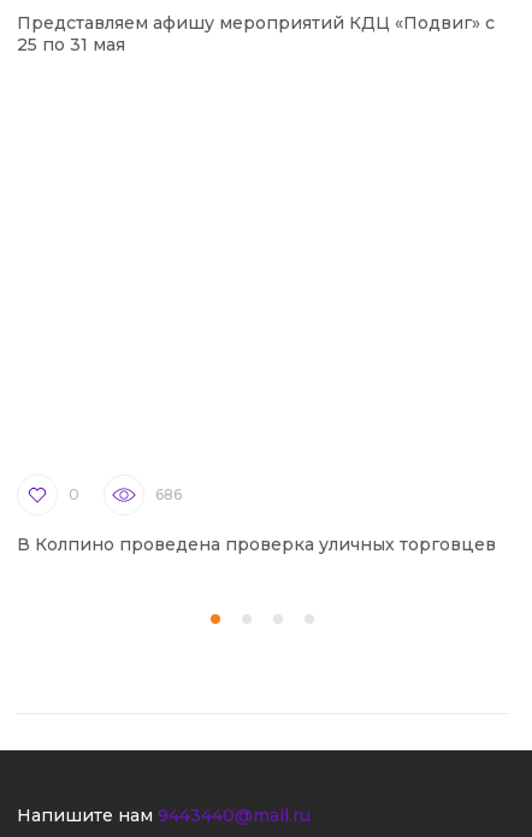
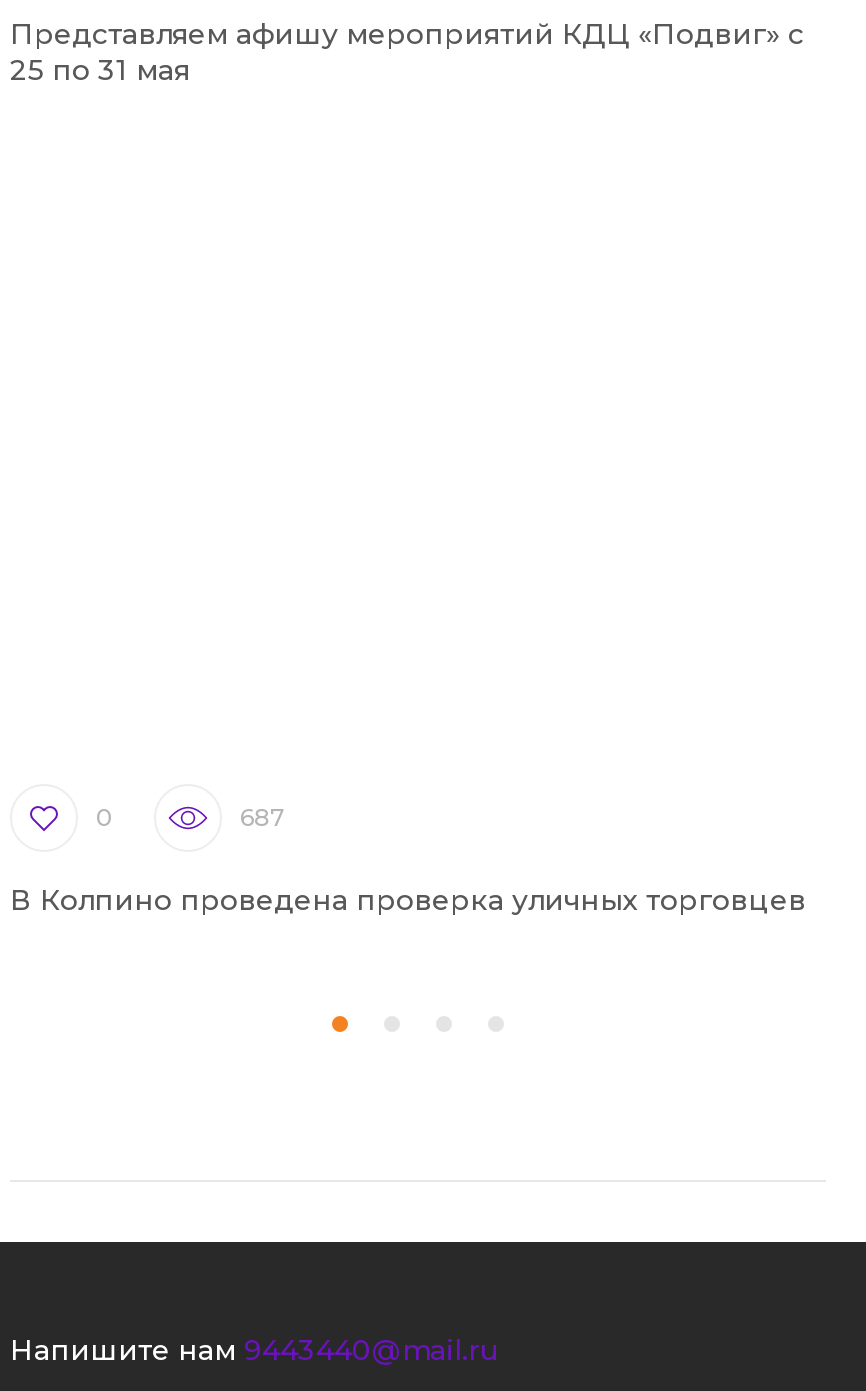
[155,486,182,504] 686 -> [240,803,286,833] 687

